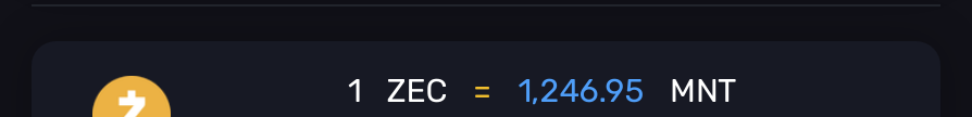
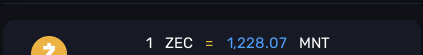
[518,72,644,111] 1,246.95 -> [226,34,286,52] 1,228.07

